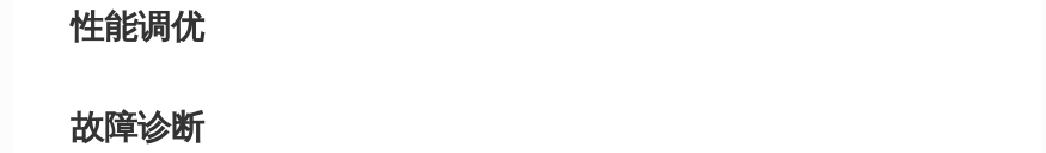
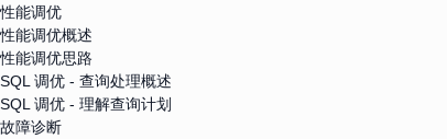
none -> [0,26,172,113] 性能调优概述 | 性能调优思路 | SQL 调优 - 查询处理概述 | SQL 调优 - 理解查询计划

